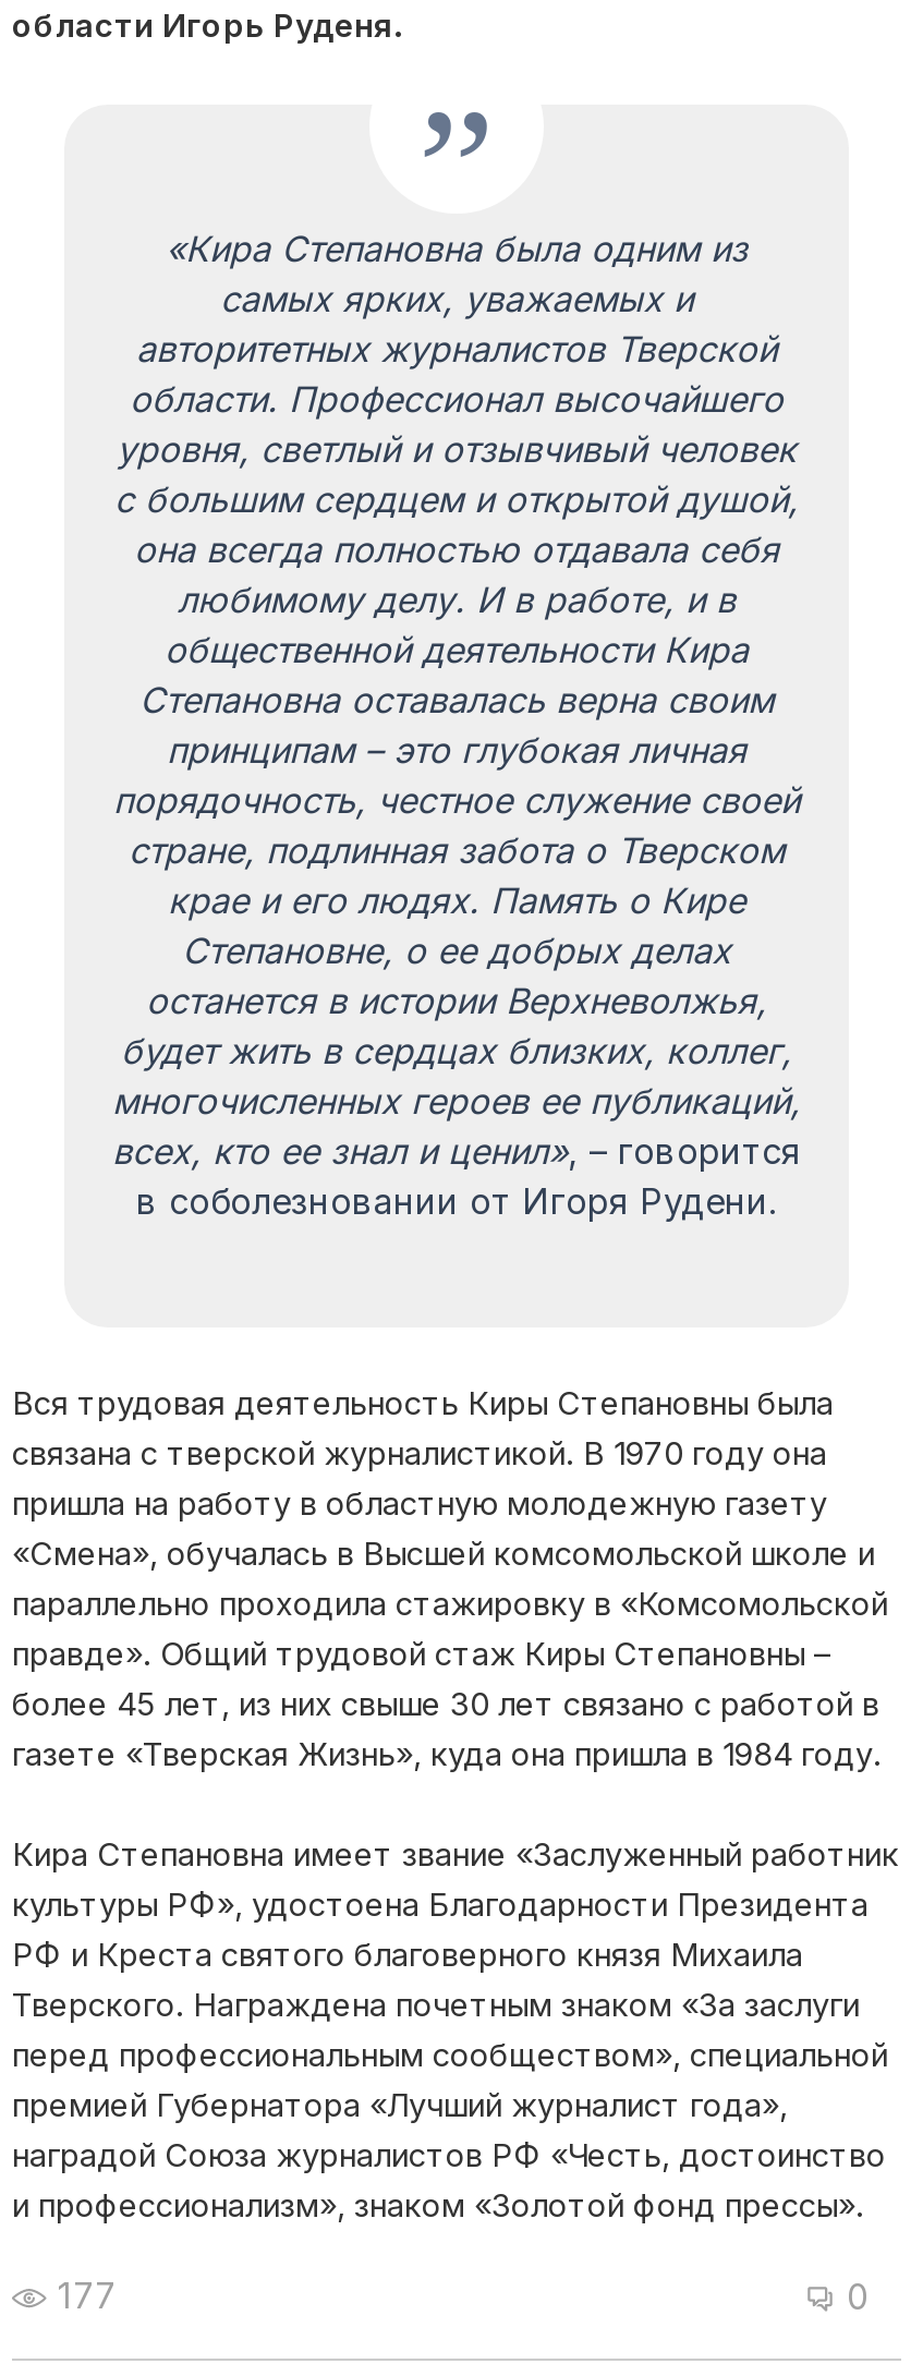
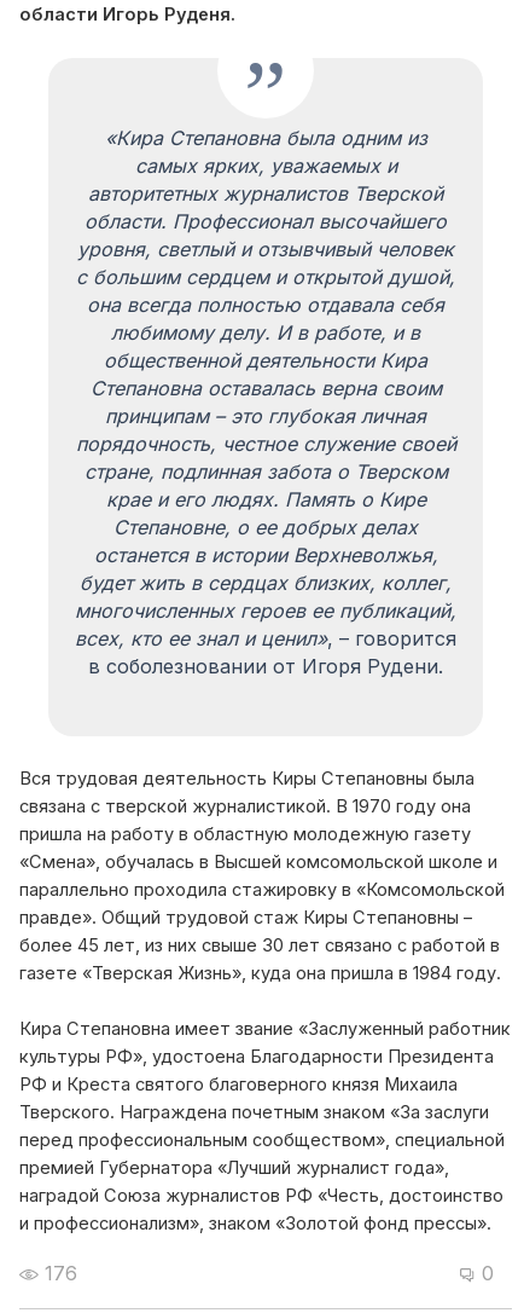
[47,2273,117,2316] 177 -> [39,1261,77,1285] 176

